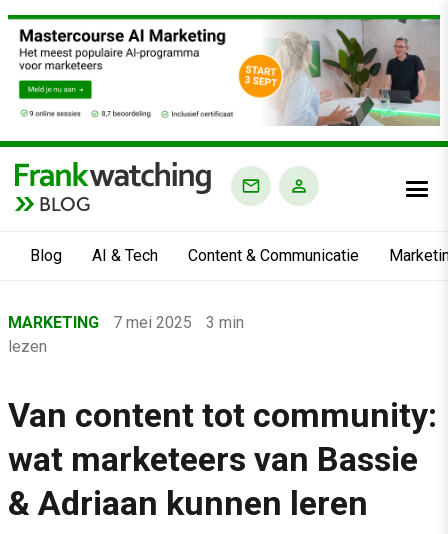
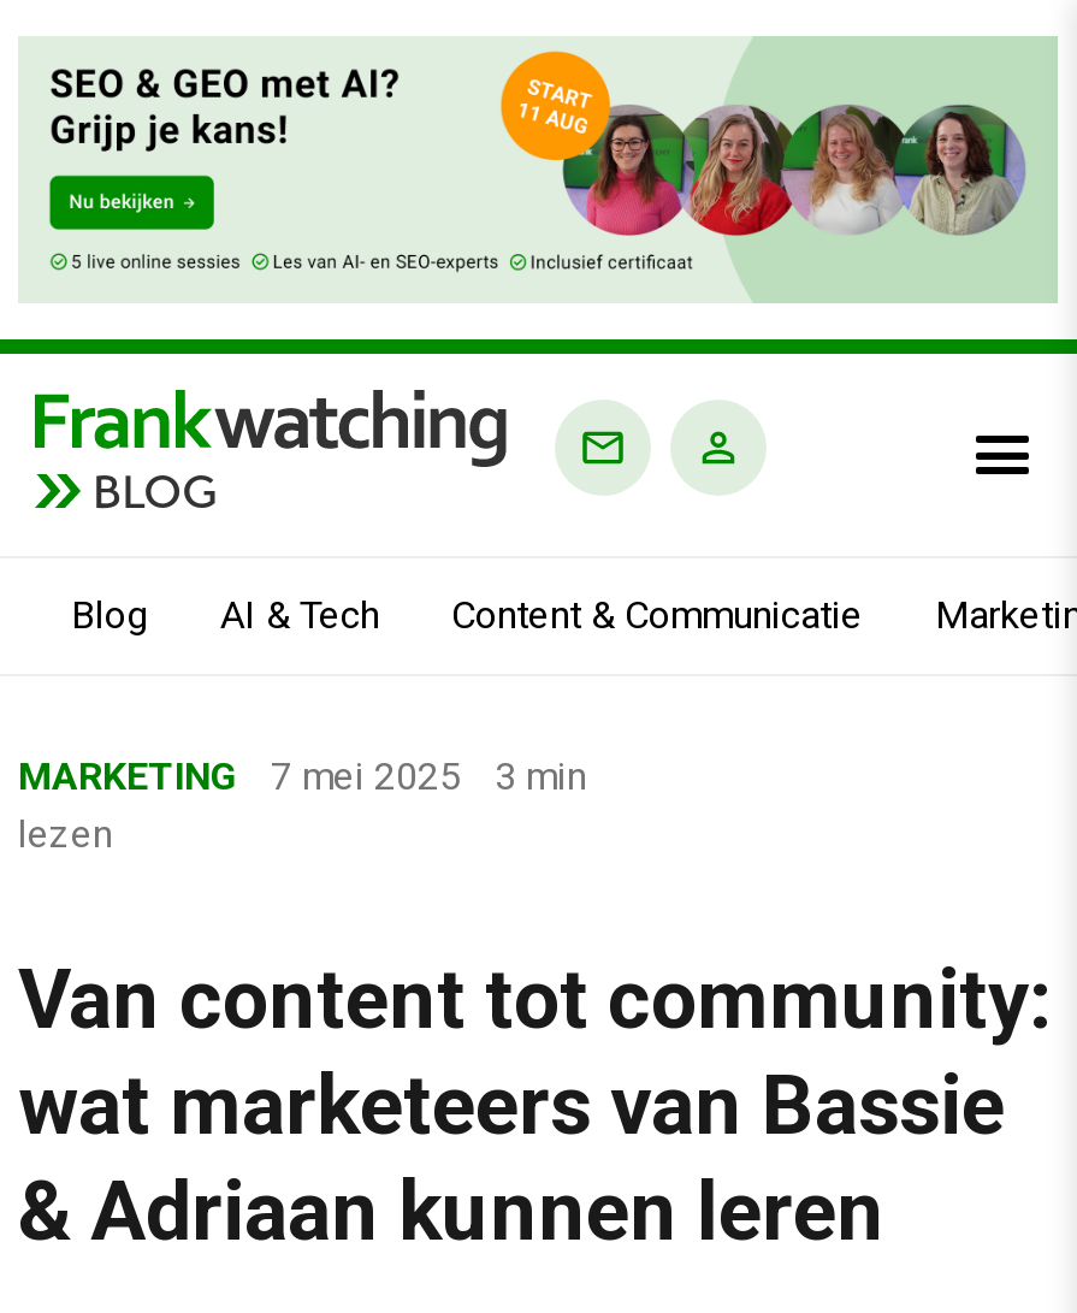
[7,14,440,127] [image] -> [18,36,1055,303] [image]

